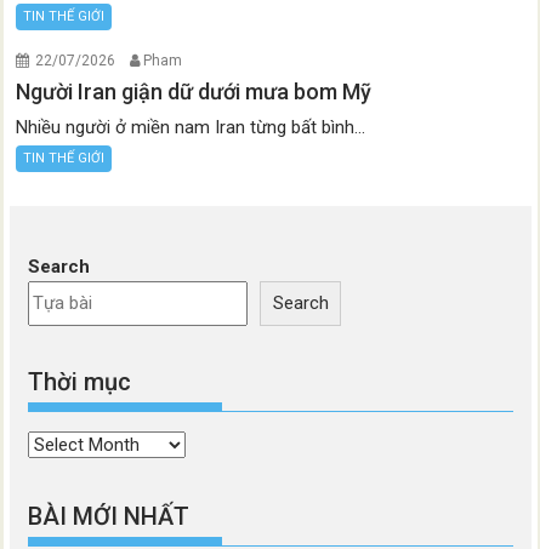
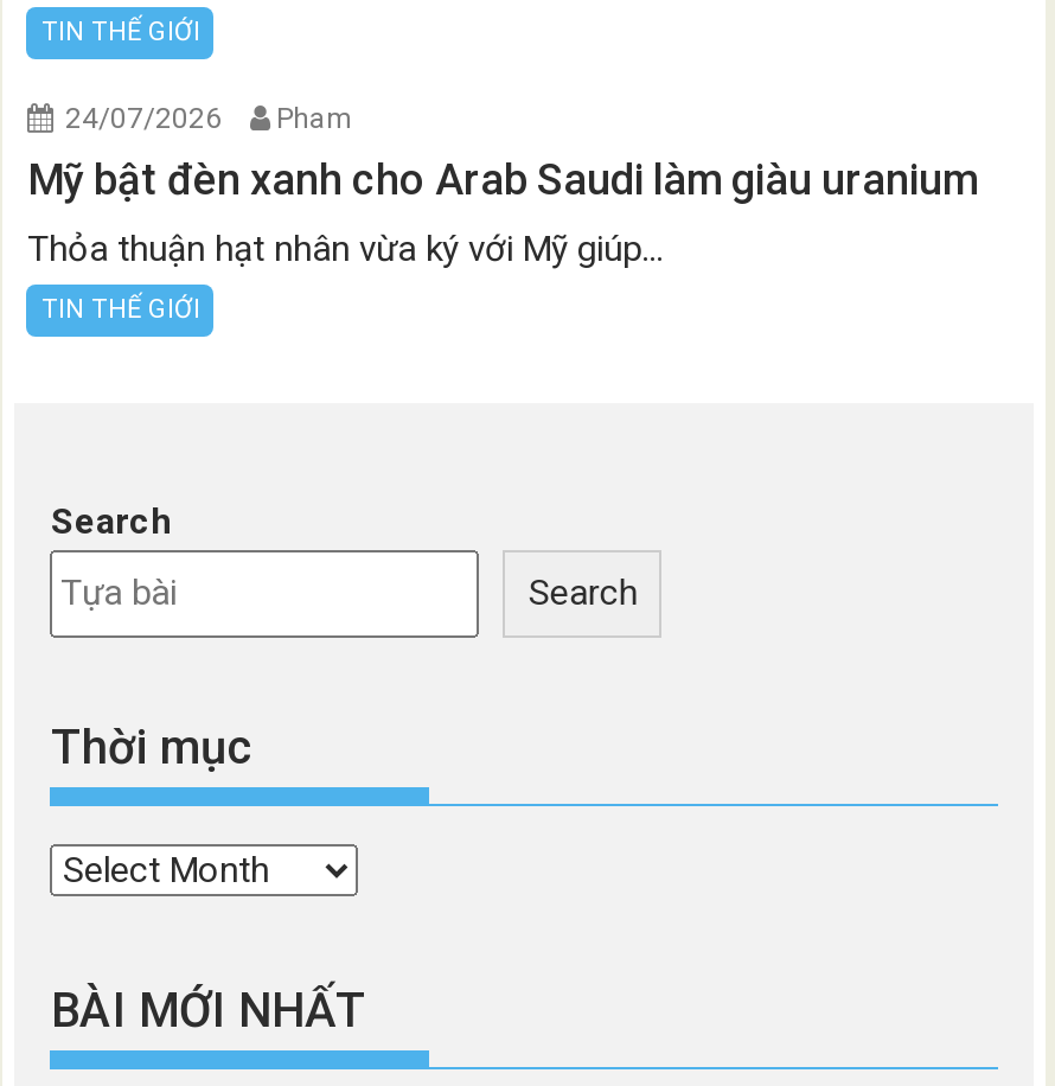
[36,52,183,69] 22/07/2026 Pham -> [65,102,352,136] 24/07/2026 Pham
[16,79,372,104] Người Iran giận dữ dưới mưa bom Mỹ -> [27,155,978,204] Mỹ bật đèn xanh cho Arab Saudi làm giàu uranium
[16,117,366,138] Nhiều người ở miền nam Iran từng bất bình... -> [27,228,663,271] Thỏa thuận hạt nhân vừa ký với Mỹ giúp...

